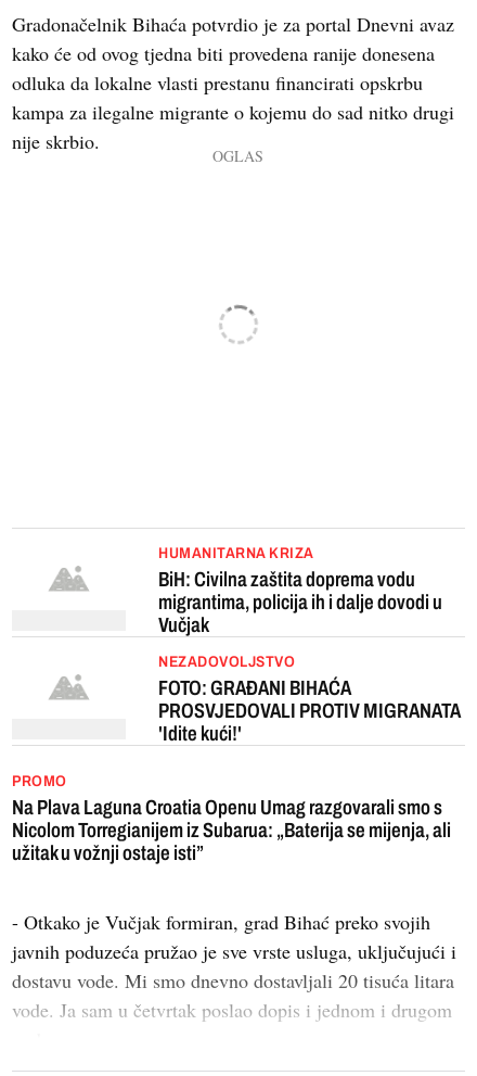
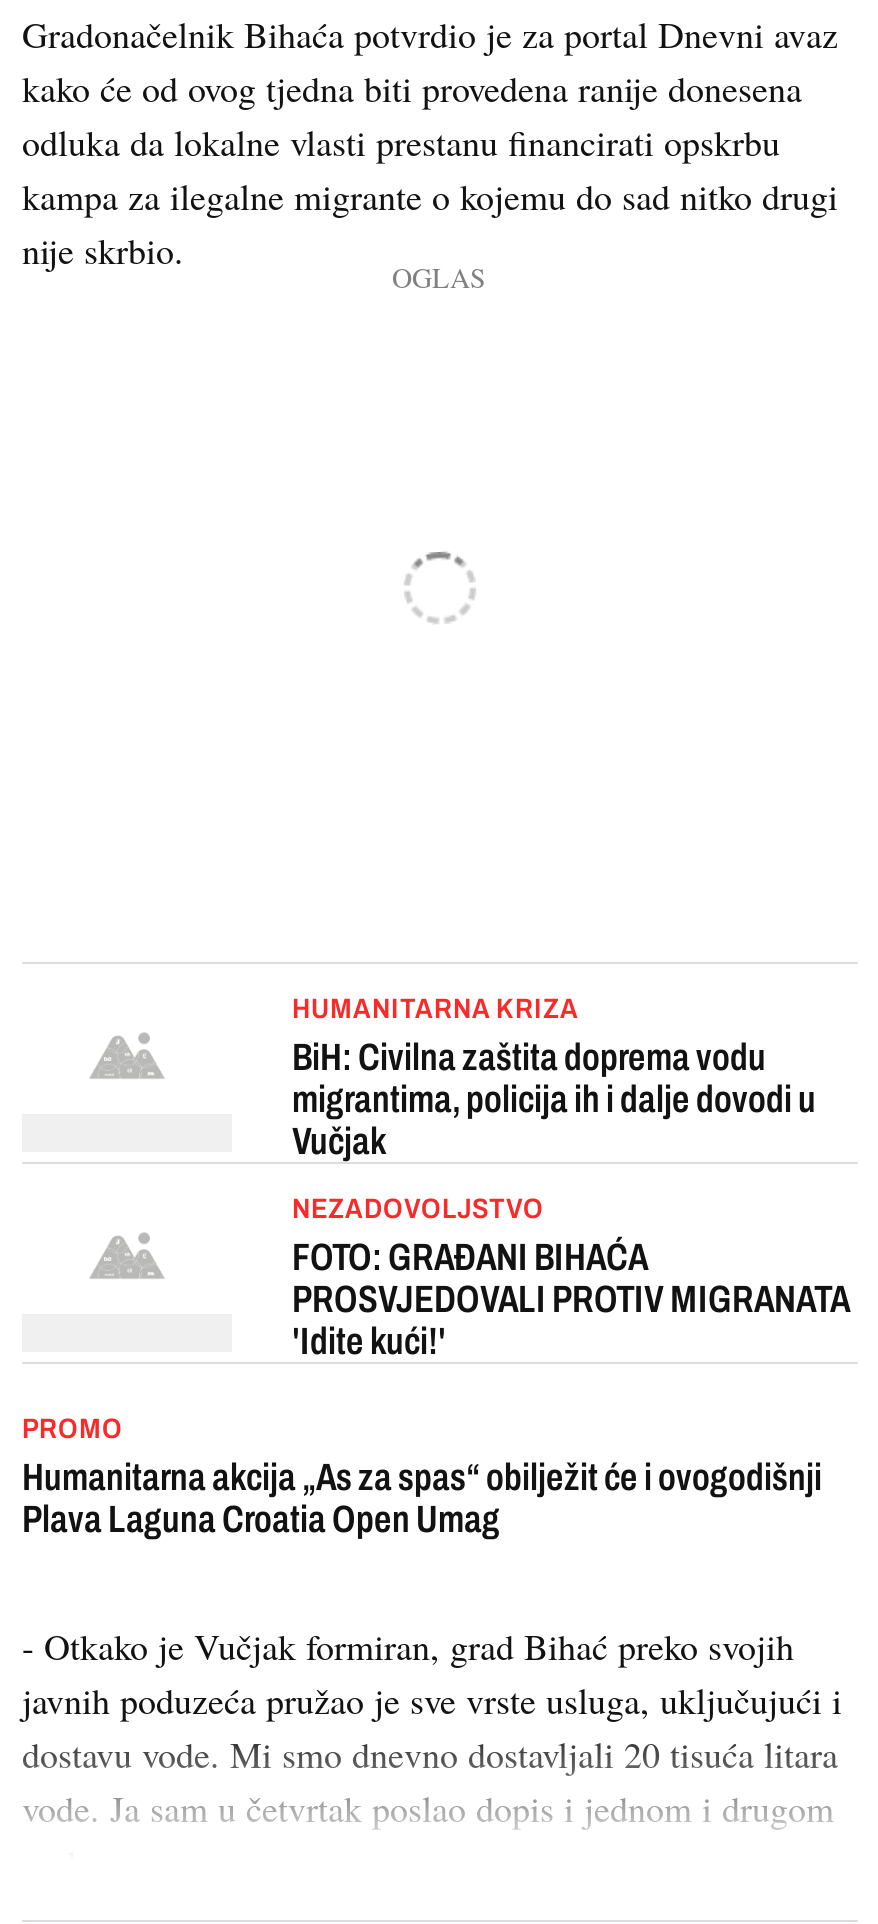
[12,796,451,865] Na Plava Laguna Croatia Openu Umag razgovarali smo s | Nicolom Torregianijem iz Subarua: „Baterija se mijenja, ali | užitak u vožnji ostaje isti” -> [22,1457,822,1541] Humanitarna akcija „As za spas“ obilježit će i ovogodišnji | Plava Laguna Croatia Open Umag

